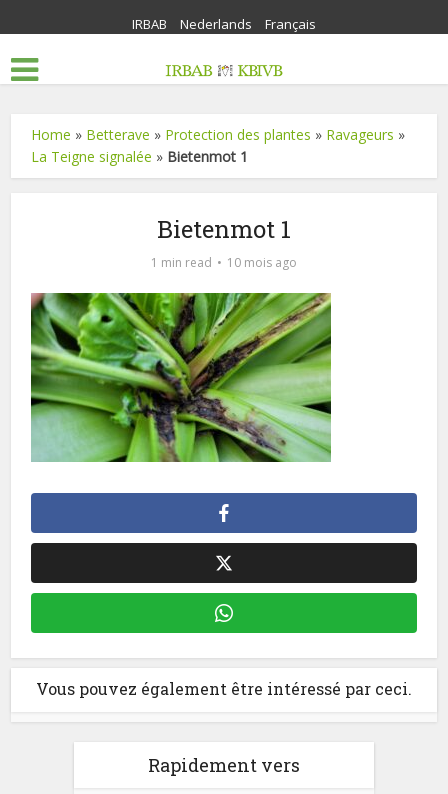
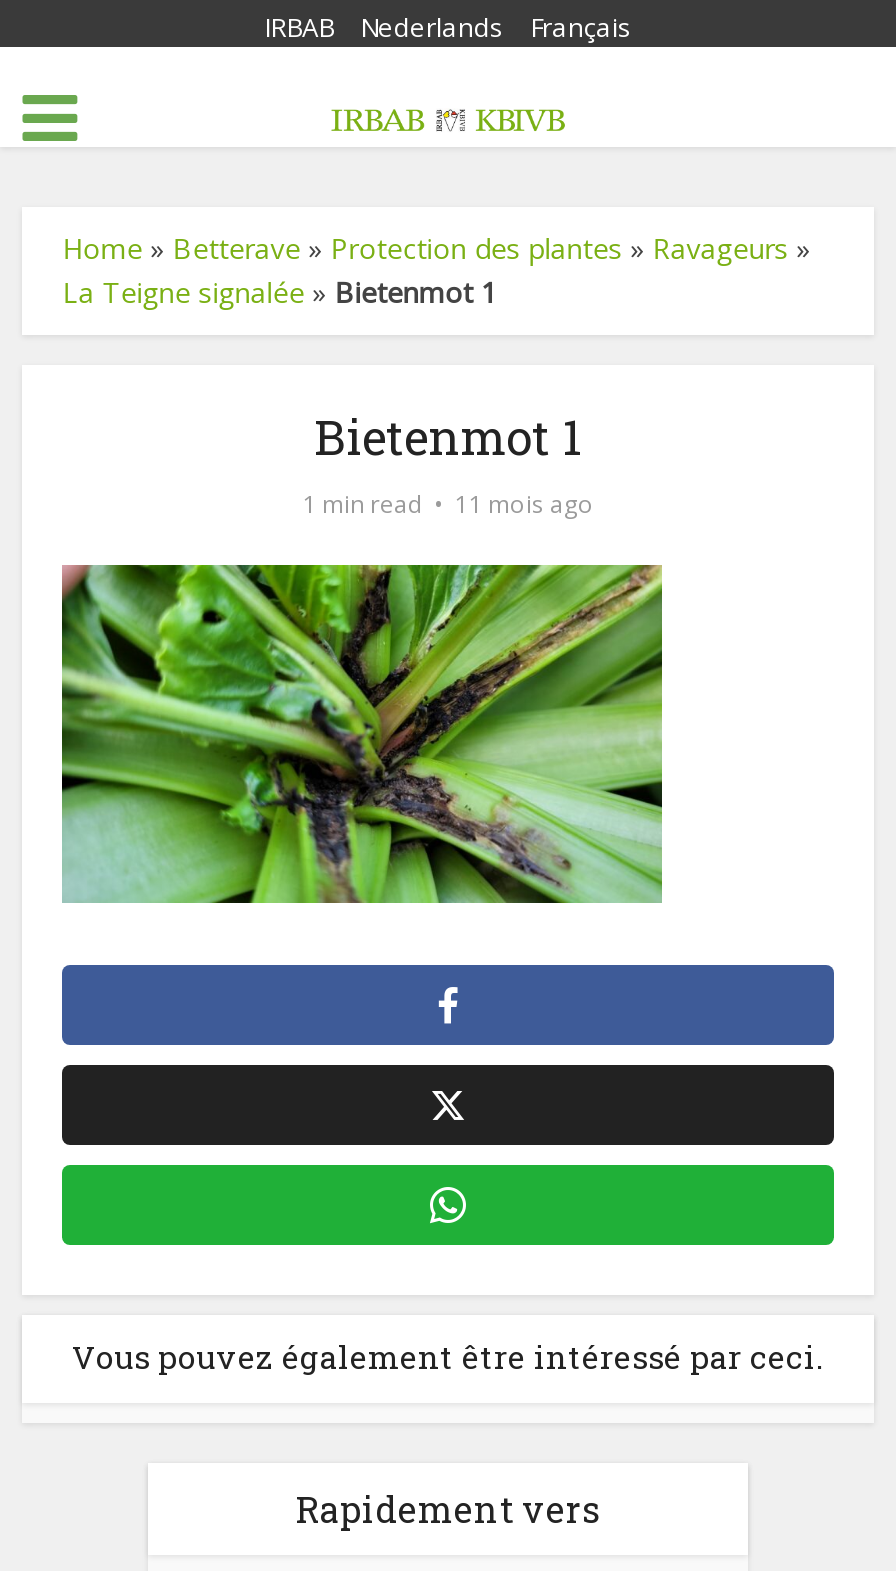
[151,254,297,271] 1 min read 10 mois ago -> [302,487,594,521] 1 min read 11 mois ago

